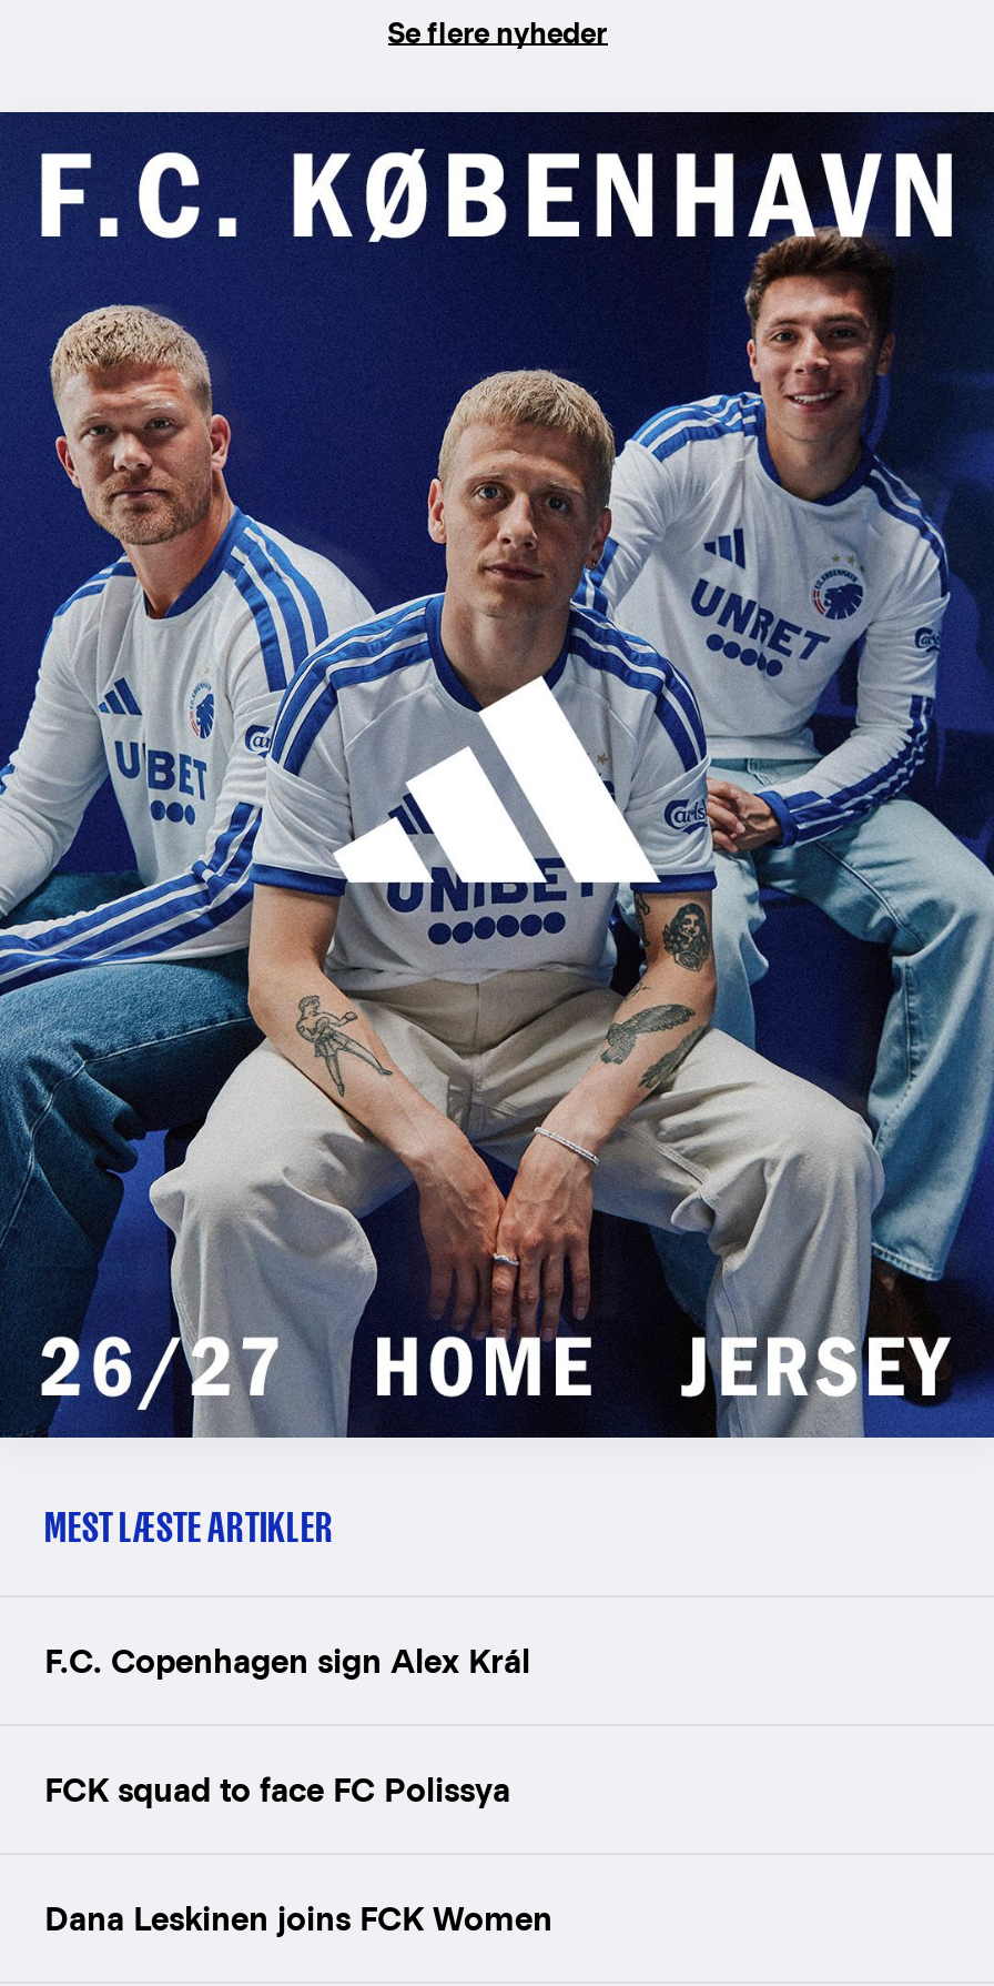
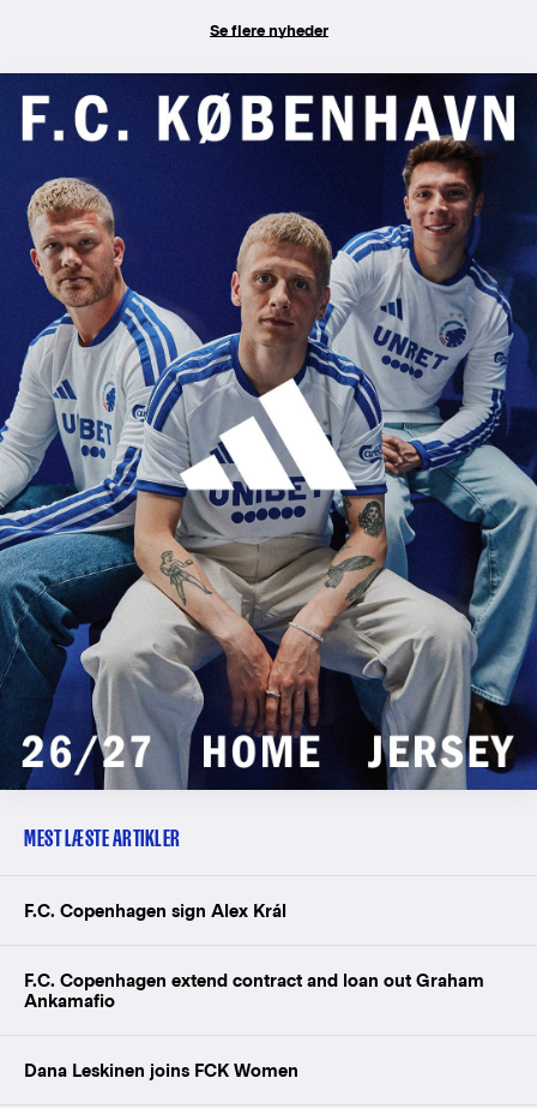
[44,1771,510,1809] FCK squad to face FC Polissya -> [24,970,484,1011] F.C. Copenhagen extend contract and loan out Graham | Ankamafio

